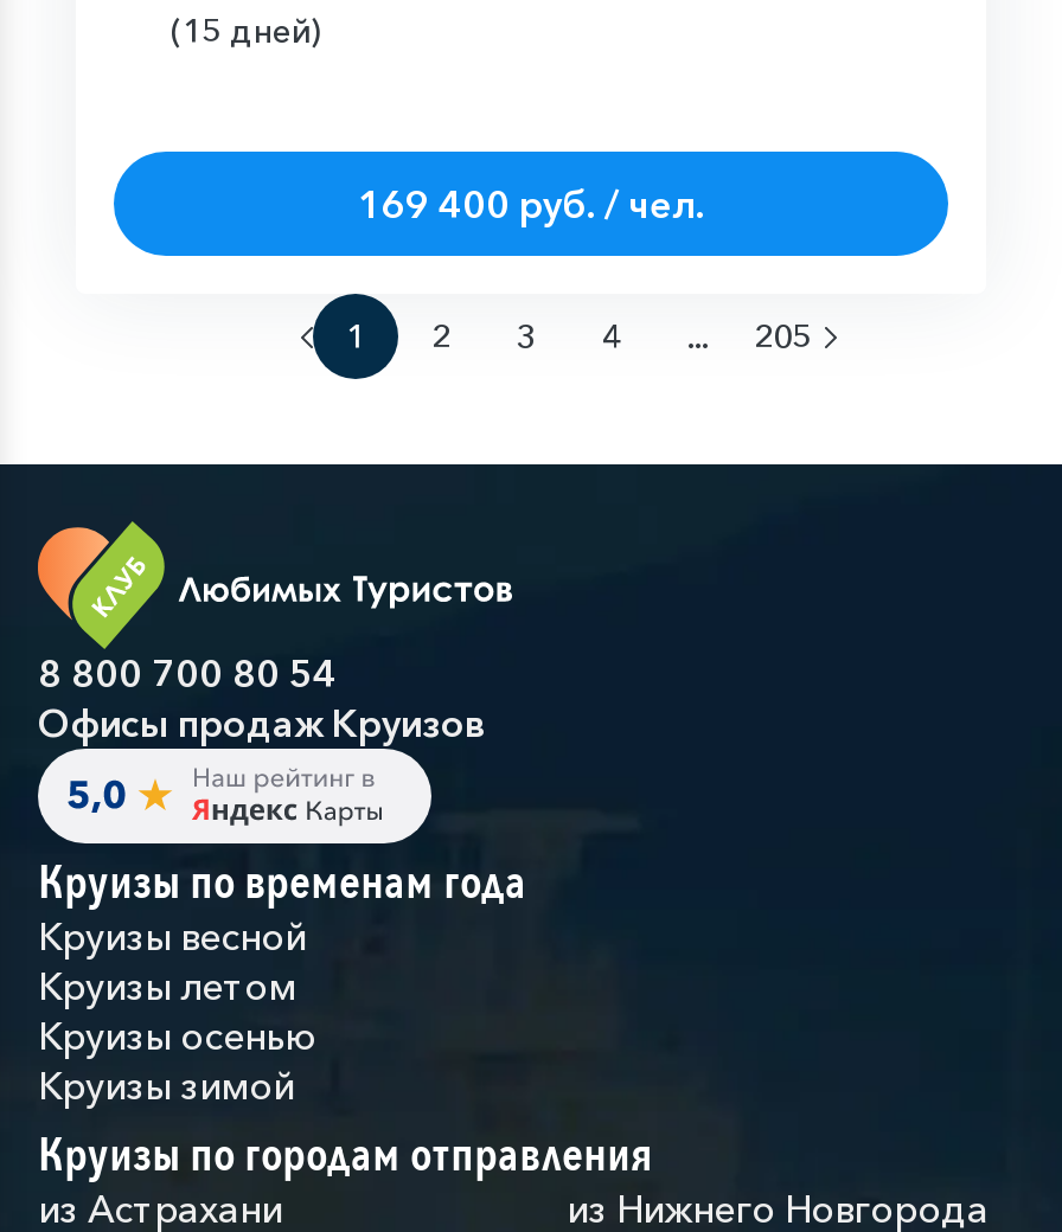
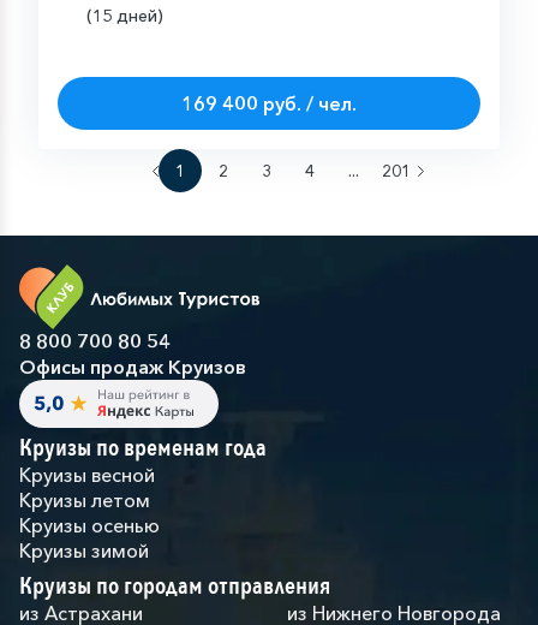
[754,315,811,358] 205 -> [382,160,411,181] 201

